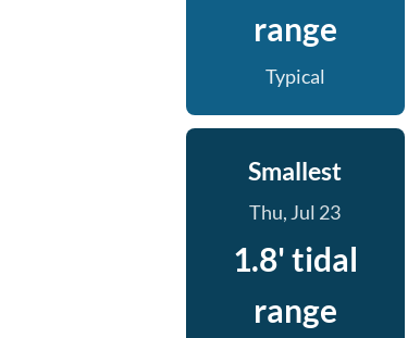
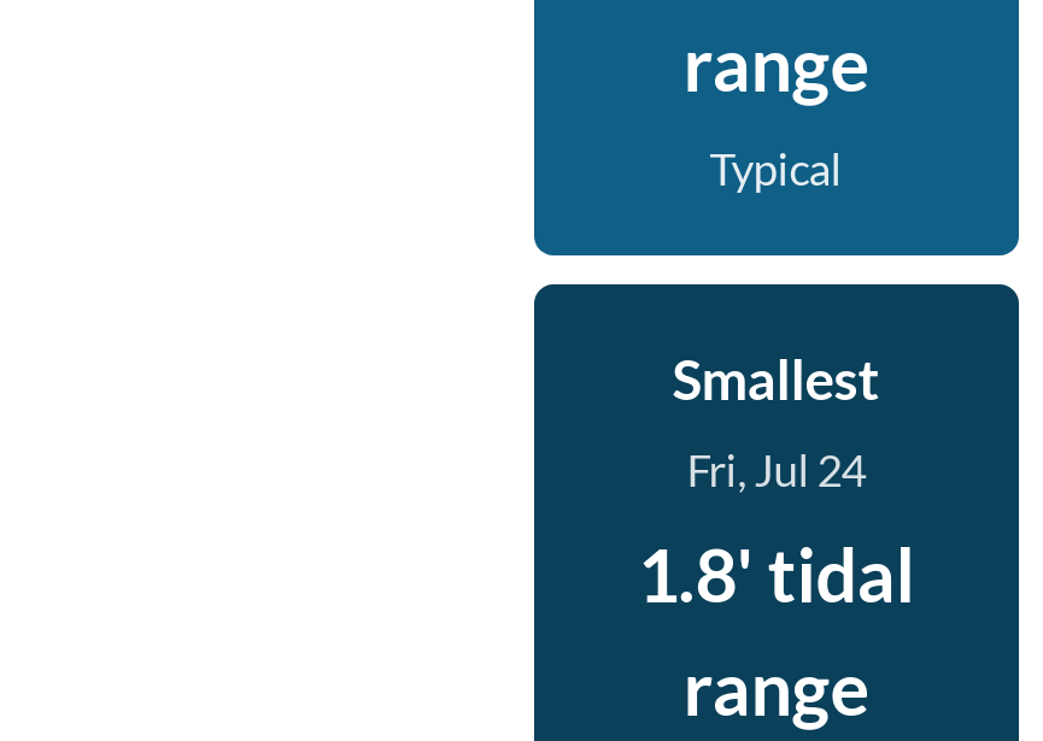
[249,200,341,224] Thu, Jul 23 -> [687,443,865,496] Fri, Jul 24

